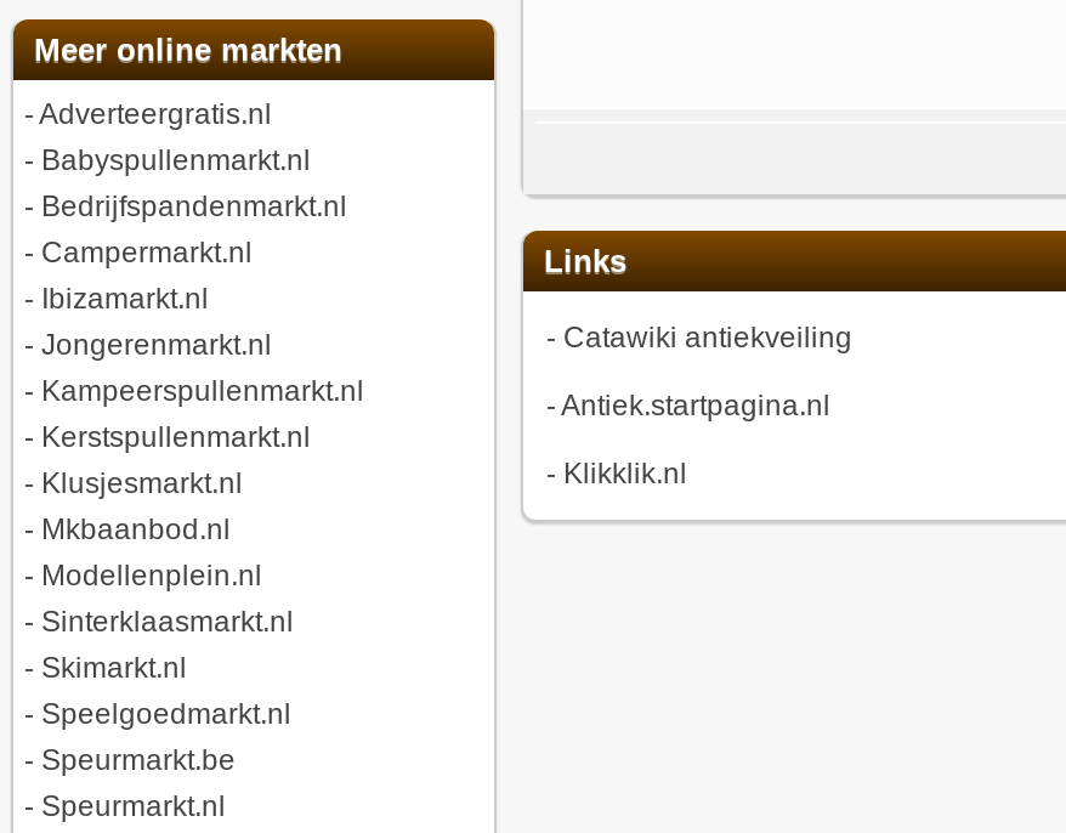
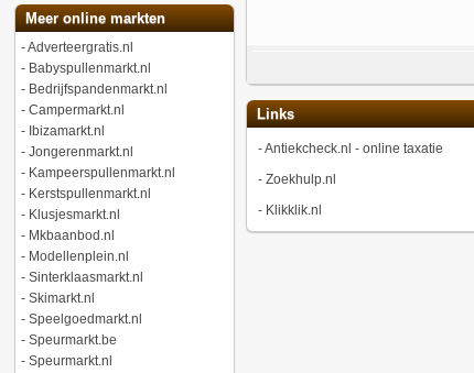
[546,321,852,355] - Catawiki antiekveiling -> [257,141,443,156] - Antiekcheck.nl - online taxatie
[546,389,830,423] - Antiek.startpagina.nl -> [257,172,336,187] - Zoekhulp.nl

